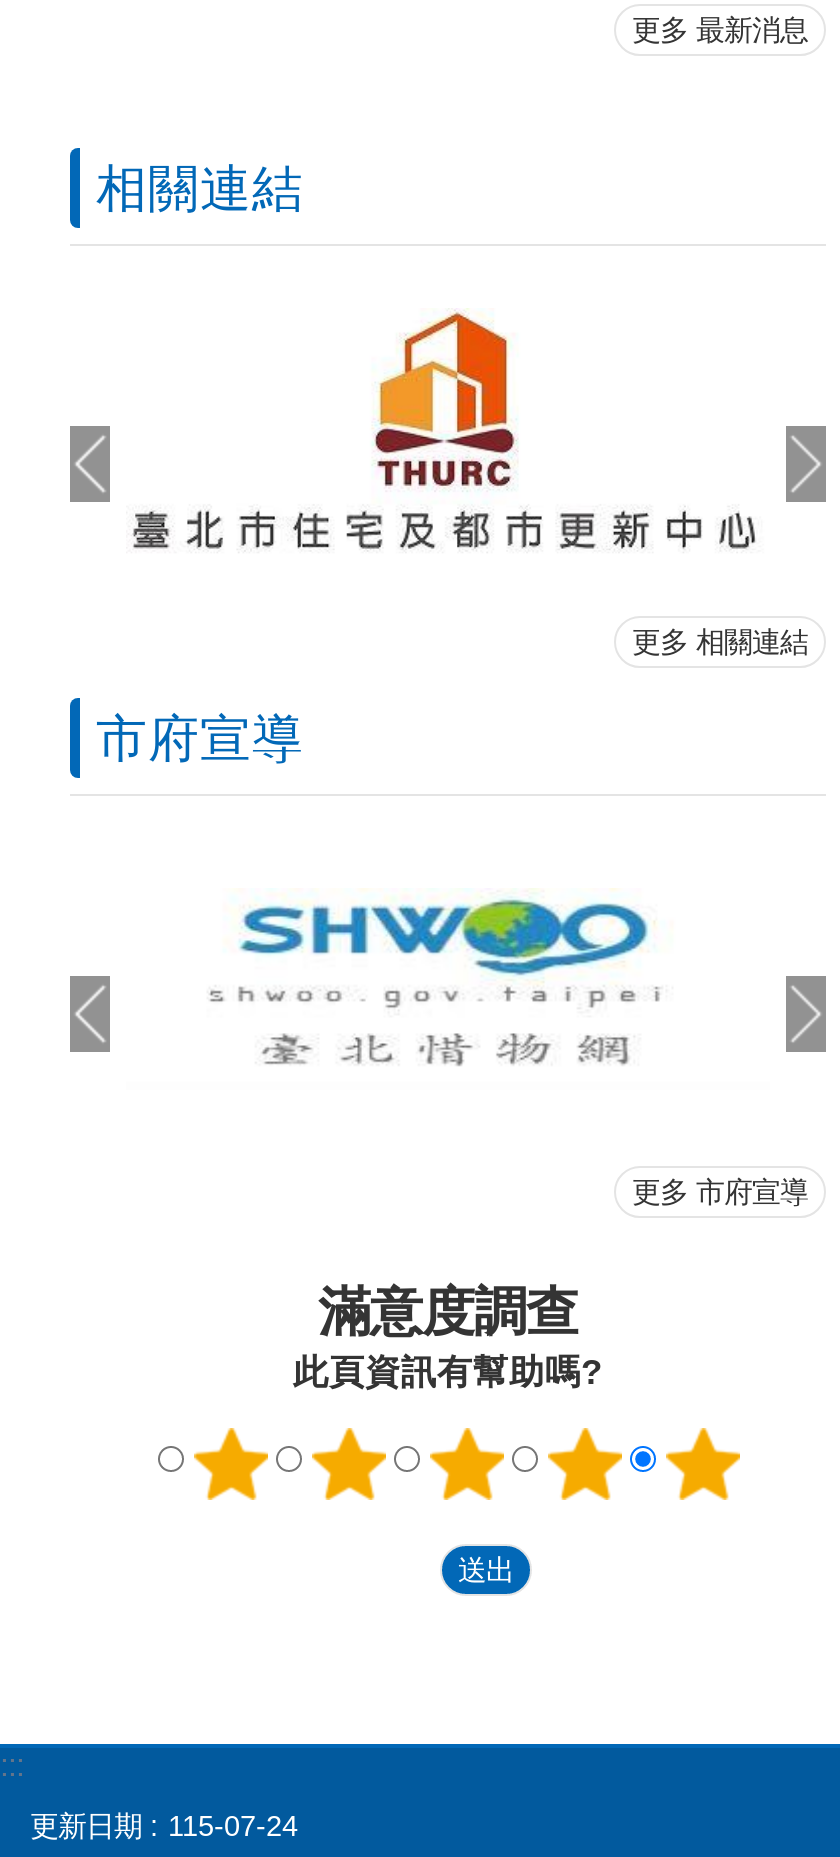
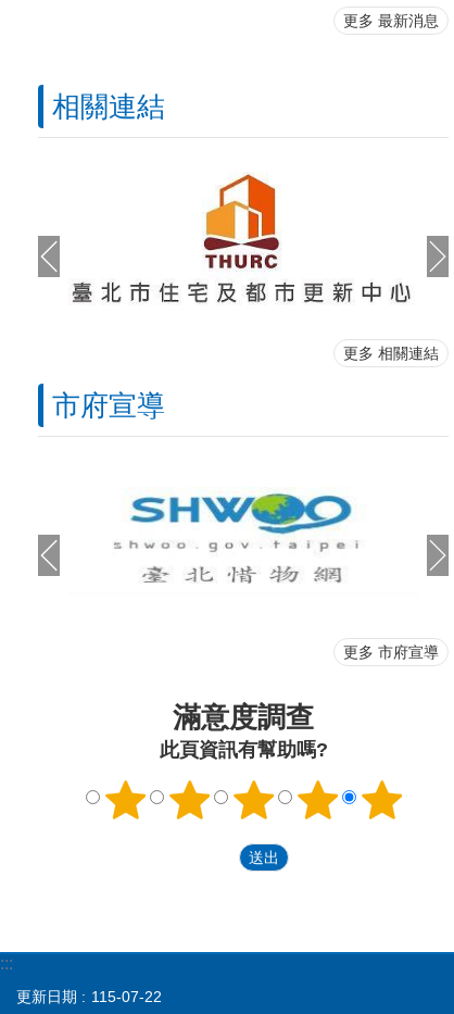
[30,1810,298,1842] 更新日期 115-07-24 -> [16,988,162,1005] 更新日期 115-07-22

